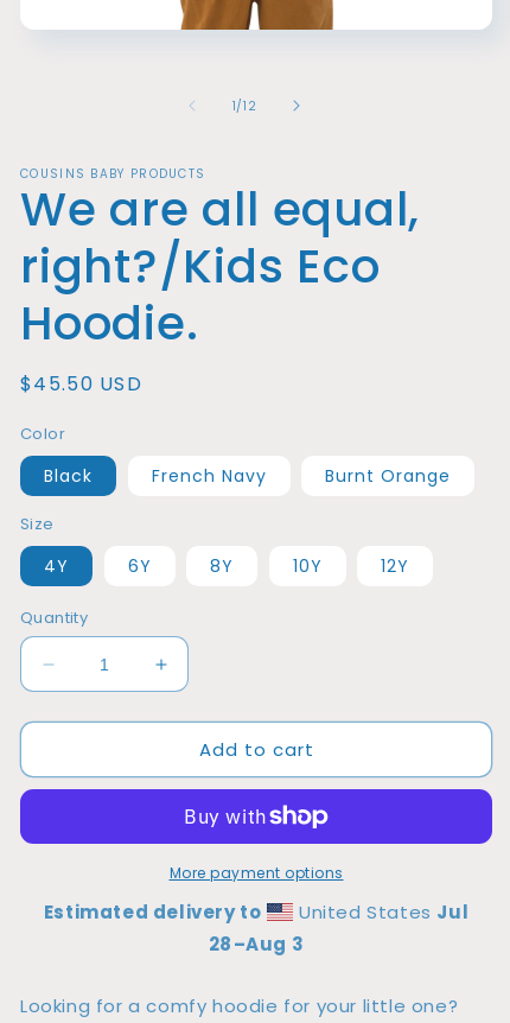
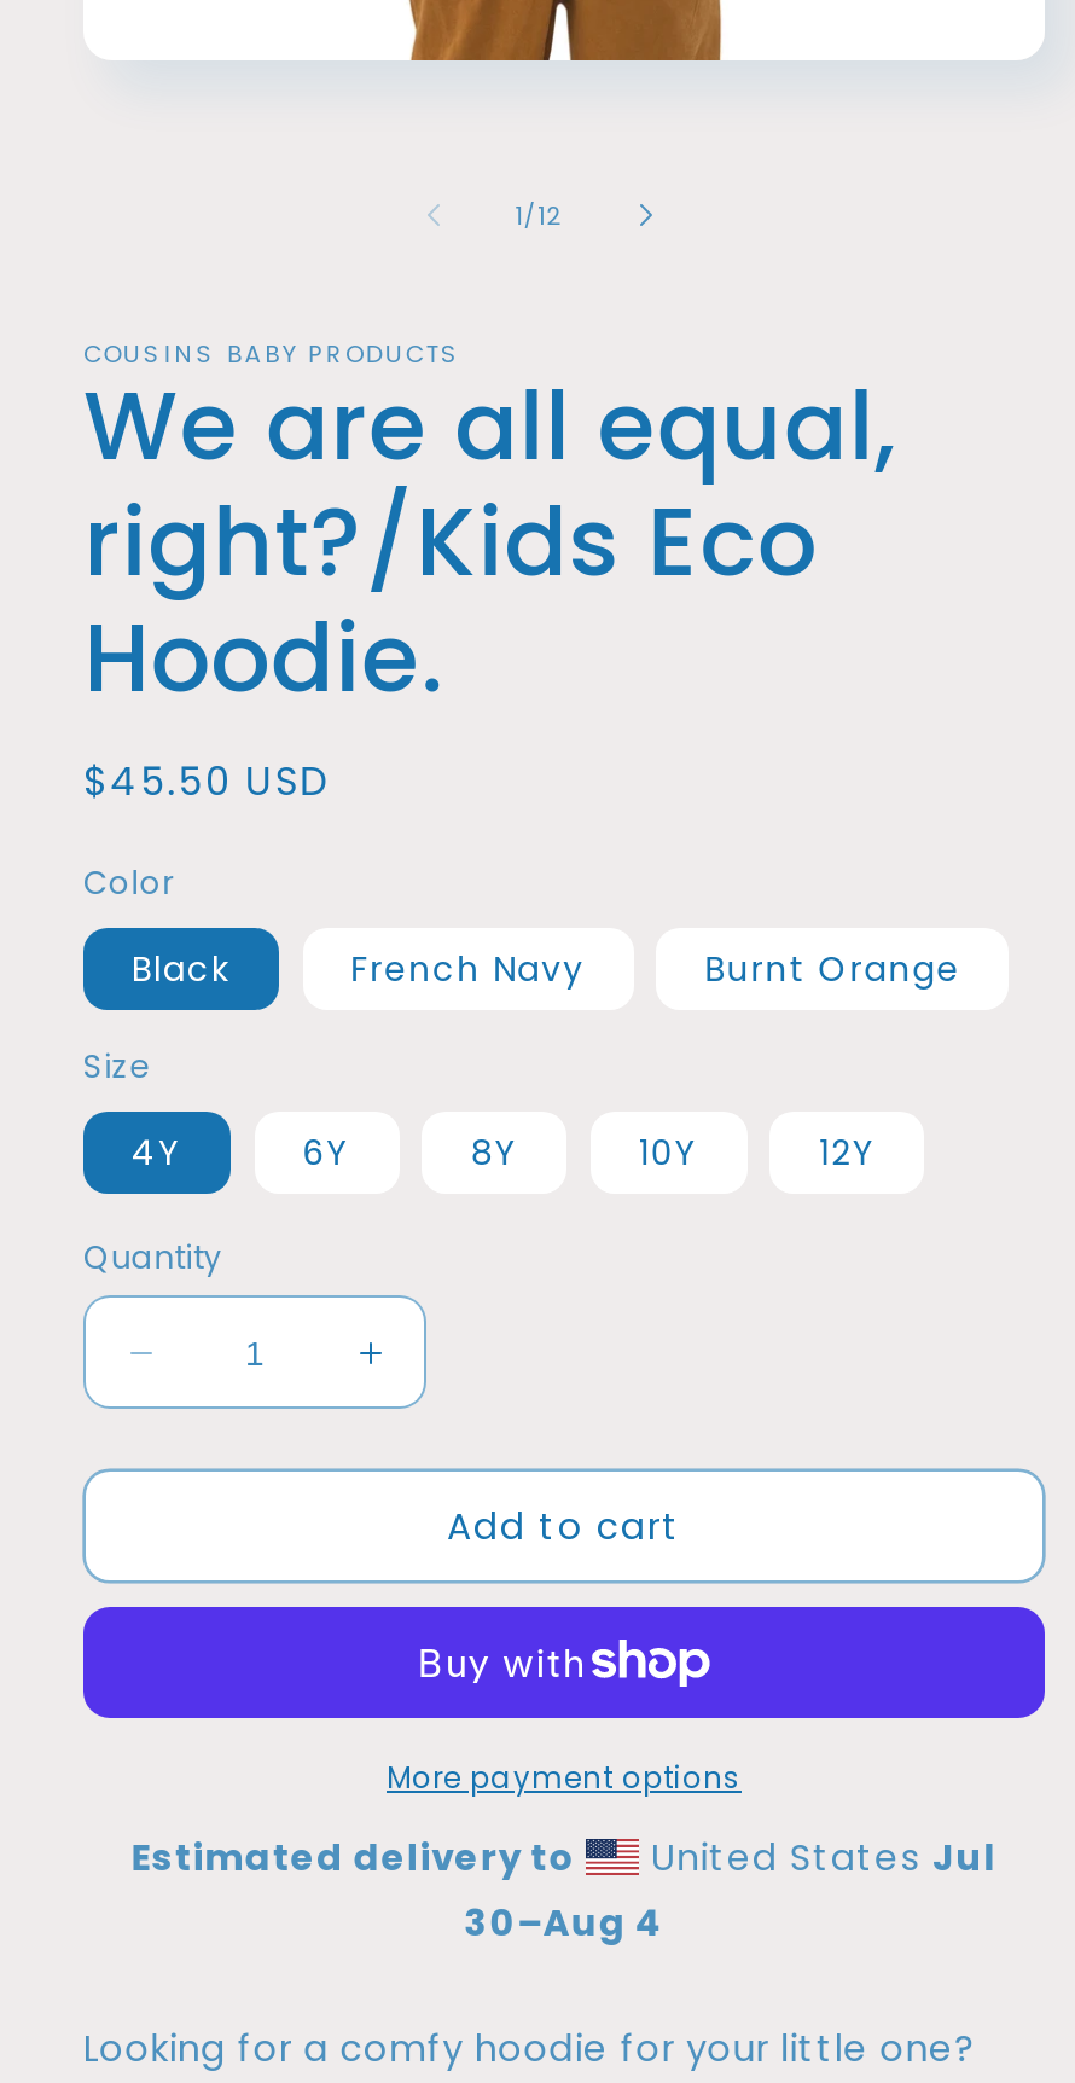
[209,932,304,957] 28–Aug 3 -> [465,1897,664,1948] 30–Aug 4

